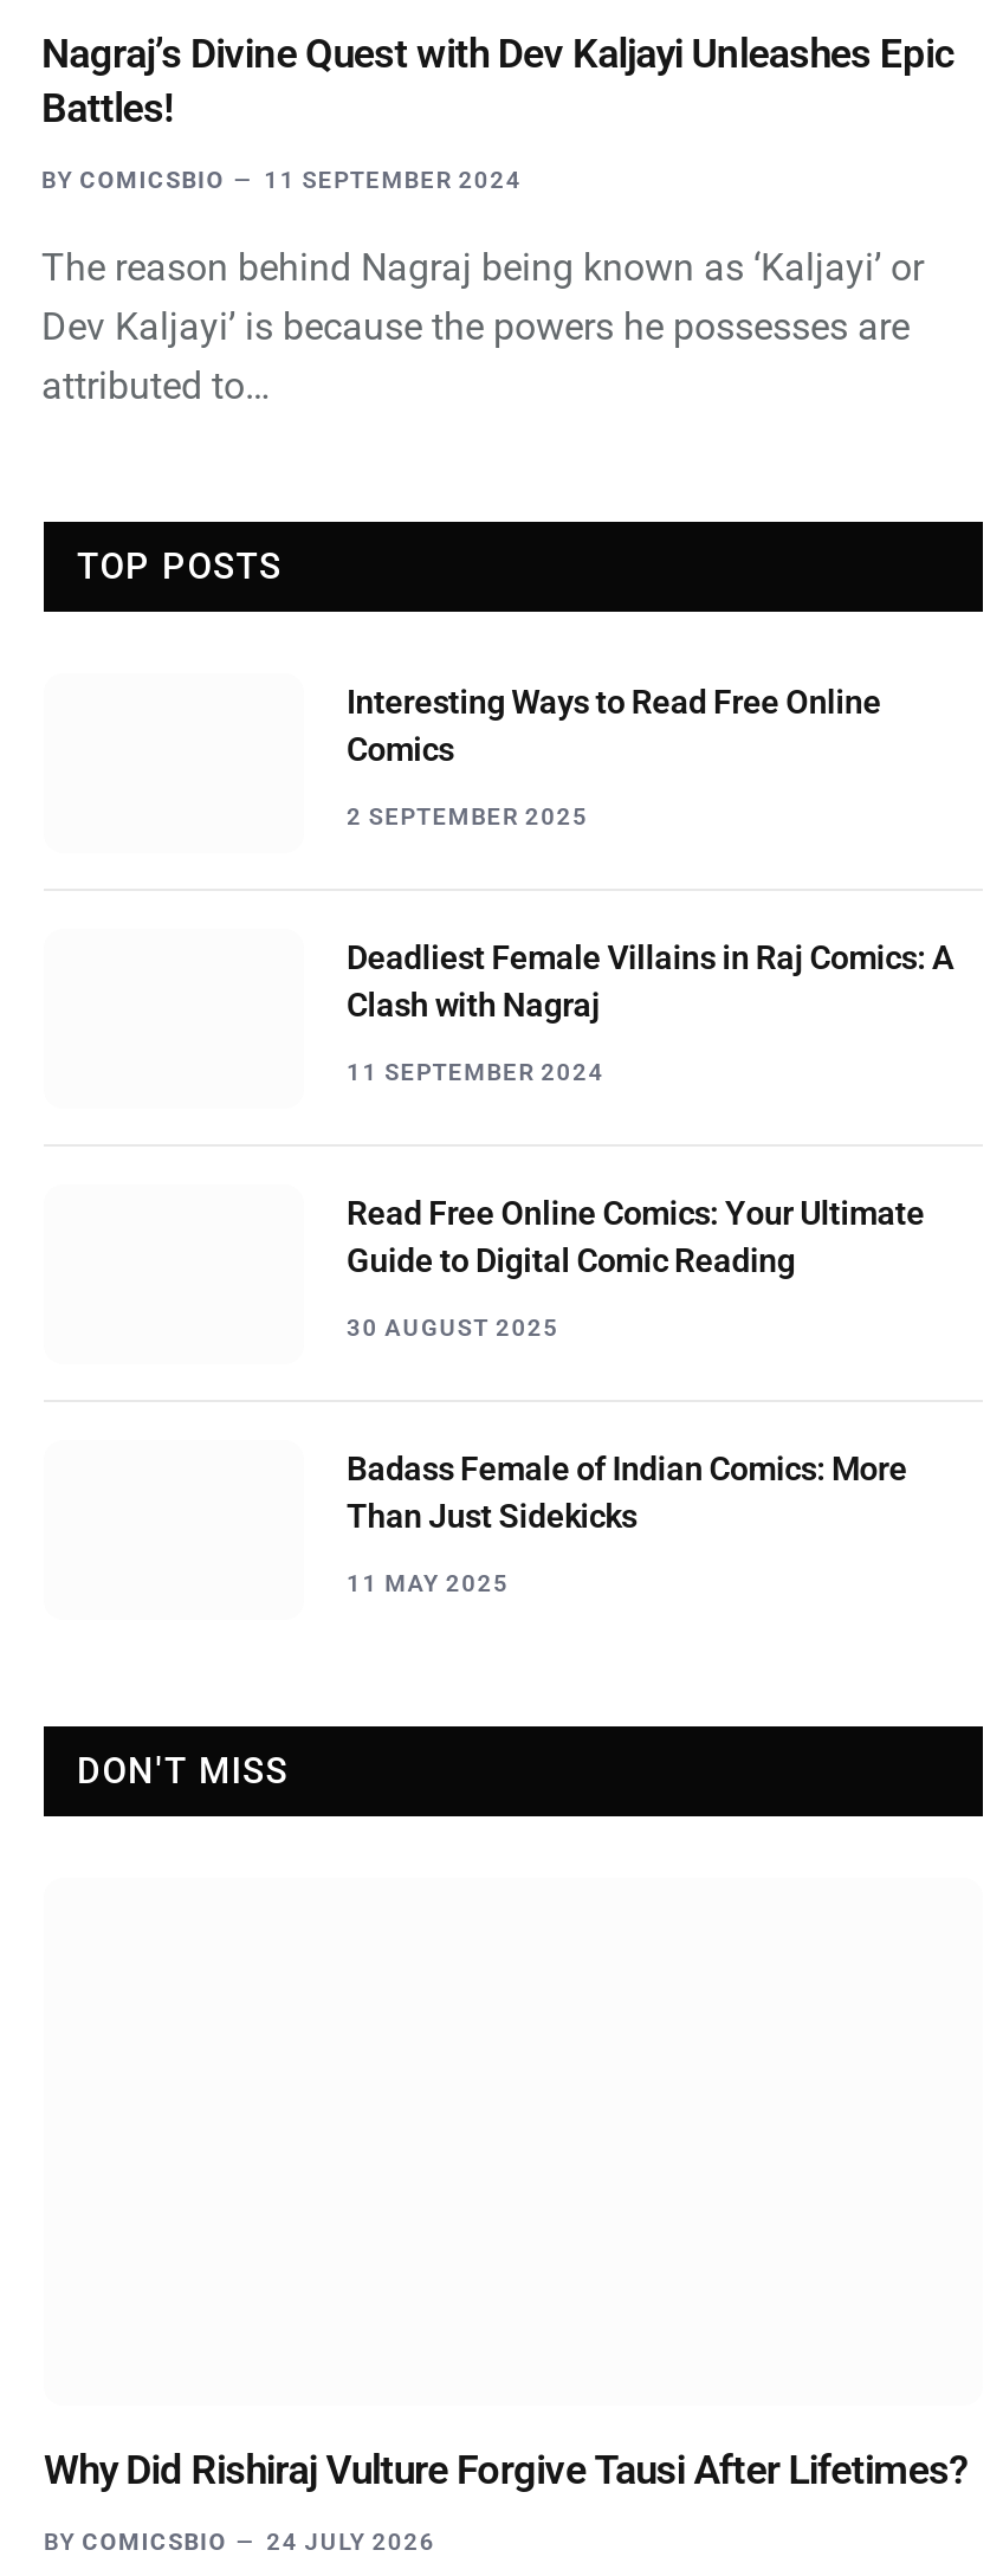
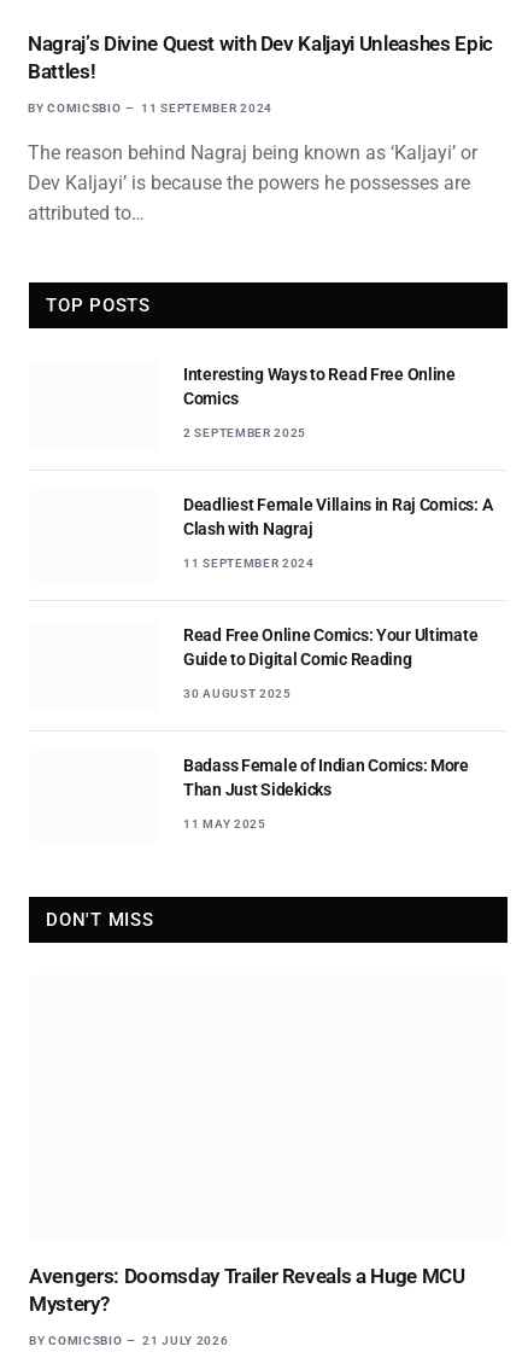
[44,2446,967,2494] Why Did Rishiraj Vulture Forgive Tausi After Lifetimes? -> [29,1264,465,1316] Avengers: Doomsday Trailer Reveals a Huge MCU | Mystery?
[44,2529,435,2555] BY COMICSBIO 24 JULY 2026 -> [29,1334,228,1347] BY COMICSBIO 21 JULY 2026

